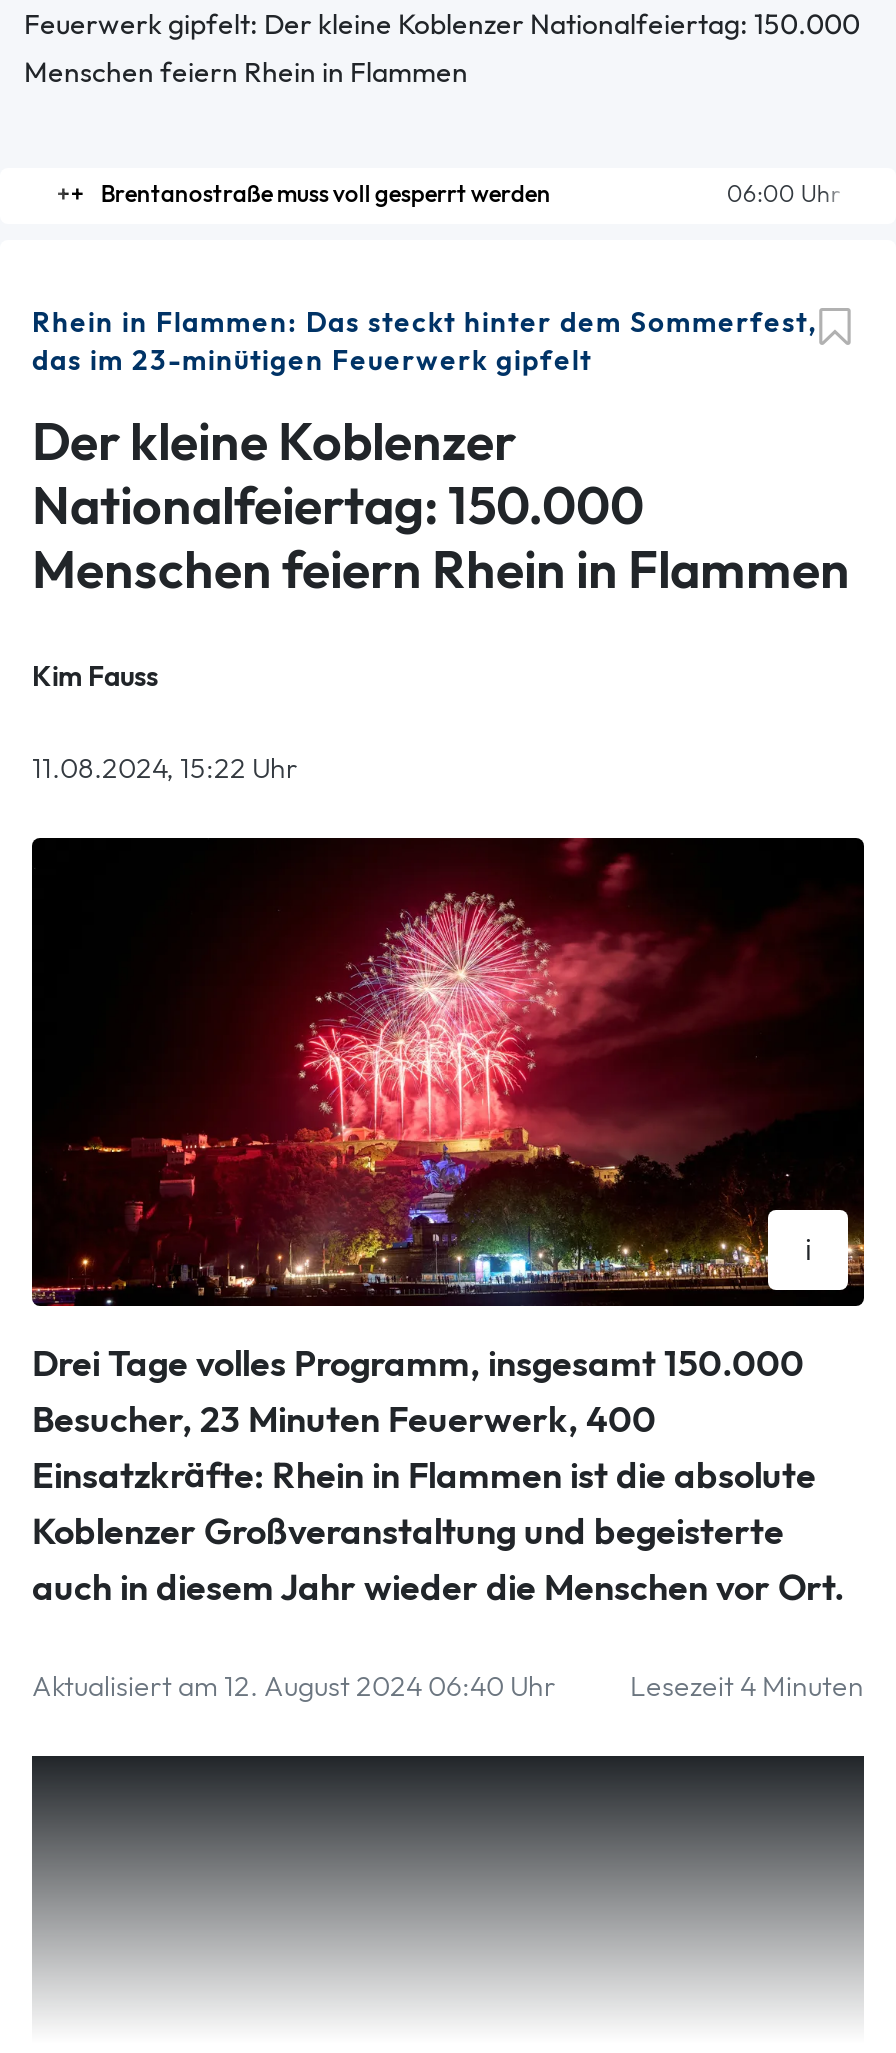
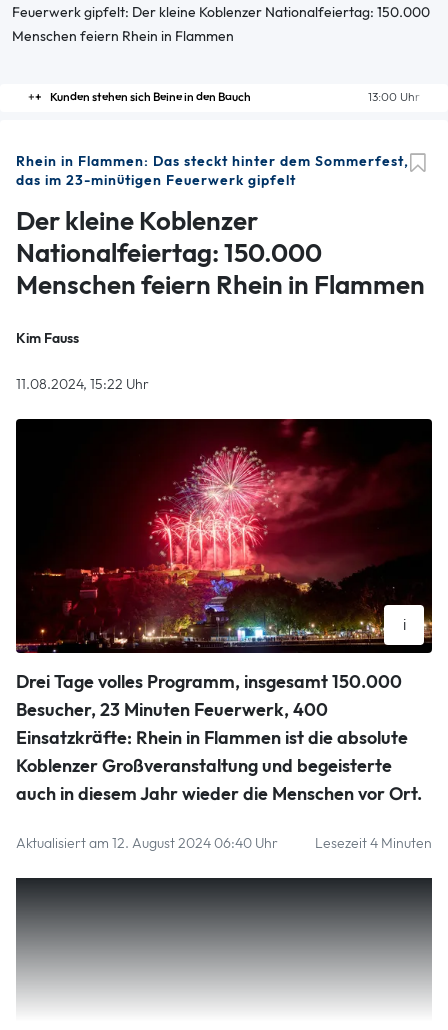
[100,178,840,210] 06:00 Uhr | Brentanostraße muss voll gesperrt werden -> [50,89,420,105] 13:00 Uhr | Kunden stehen sich Beine in den Bauch

